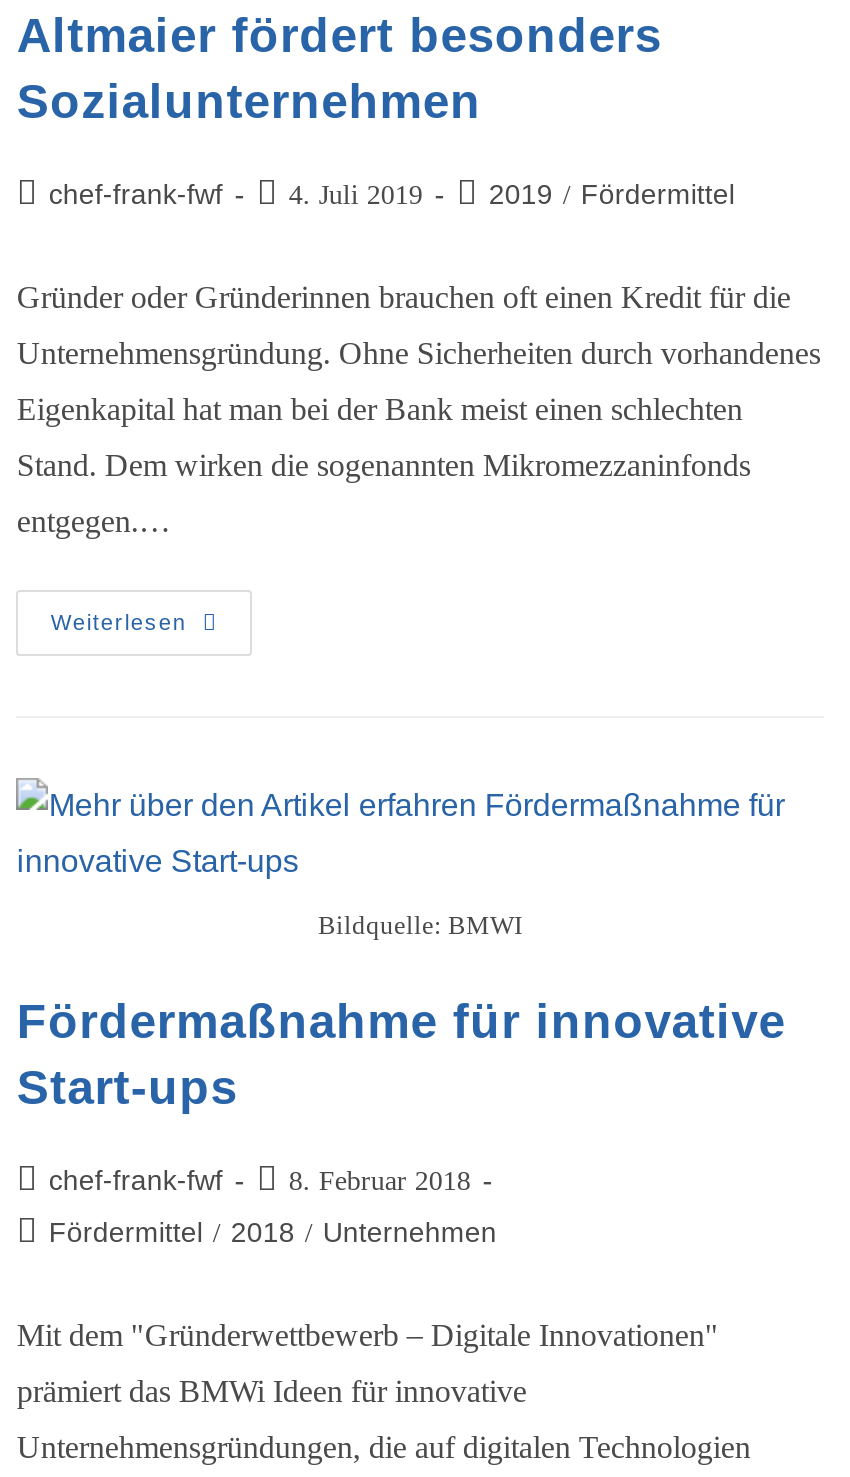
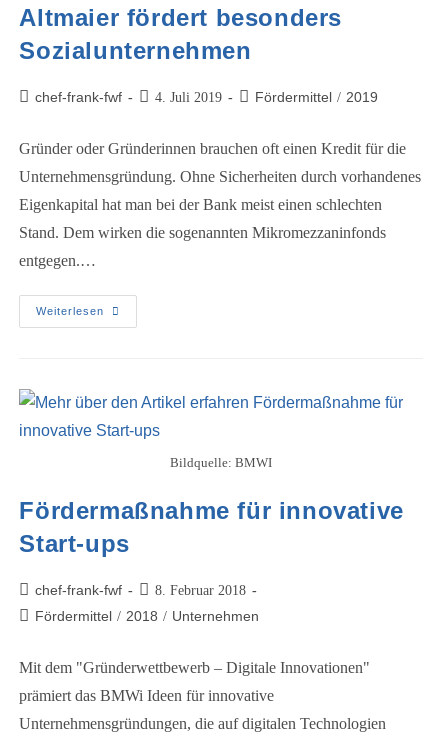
[489,178,735,210] 2019 / Fördermittel -> [255,89,378,105] Fördermittel / 2019

